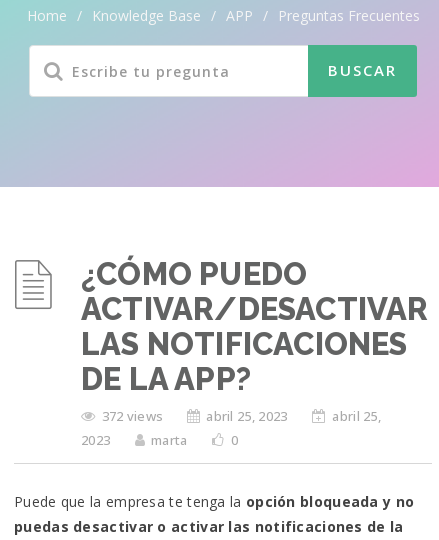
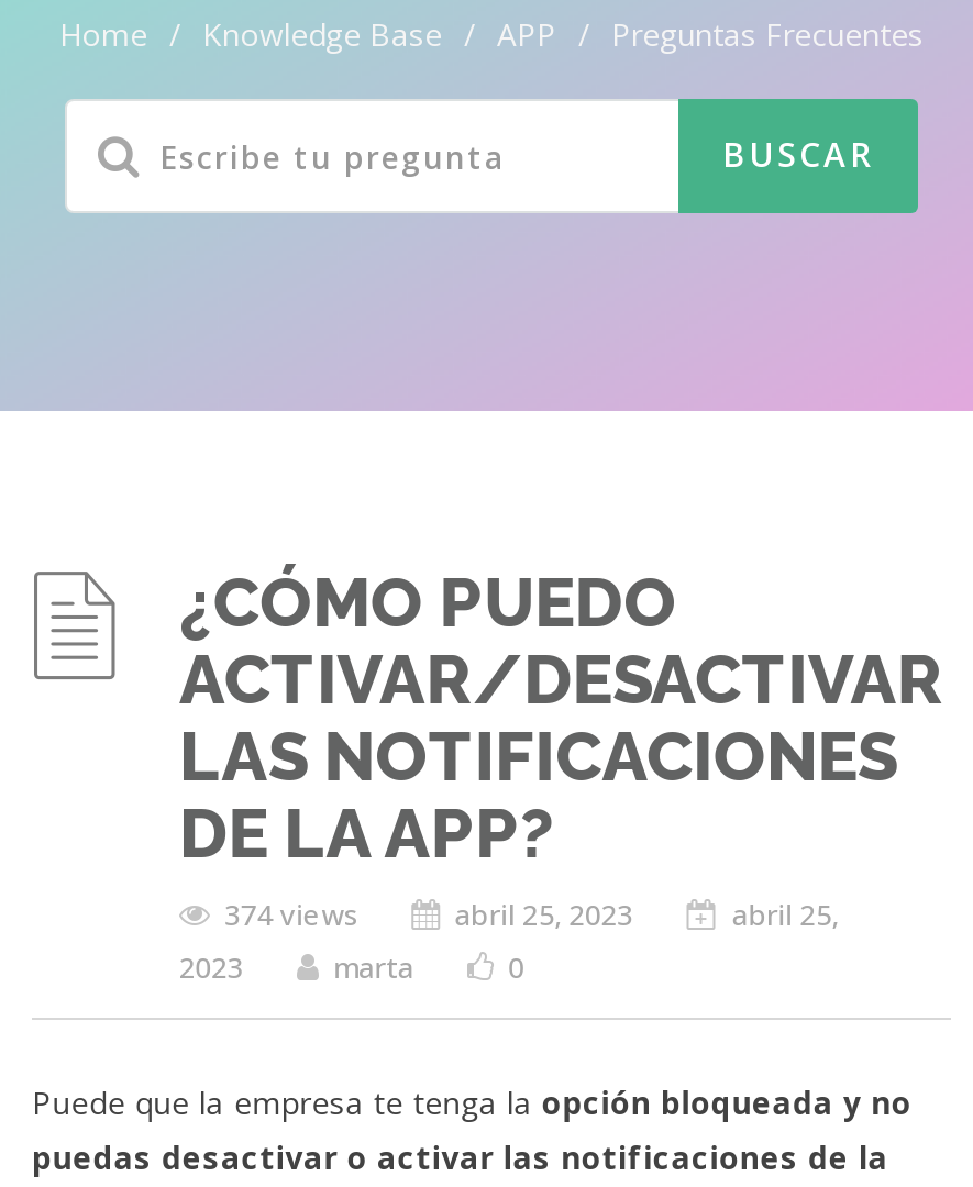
[102,407,167,425] 372 views -> [225,895,367,934] 374 views

